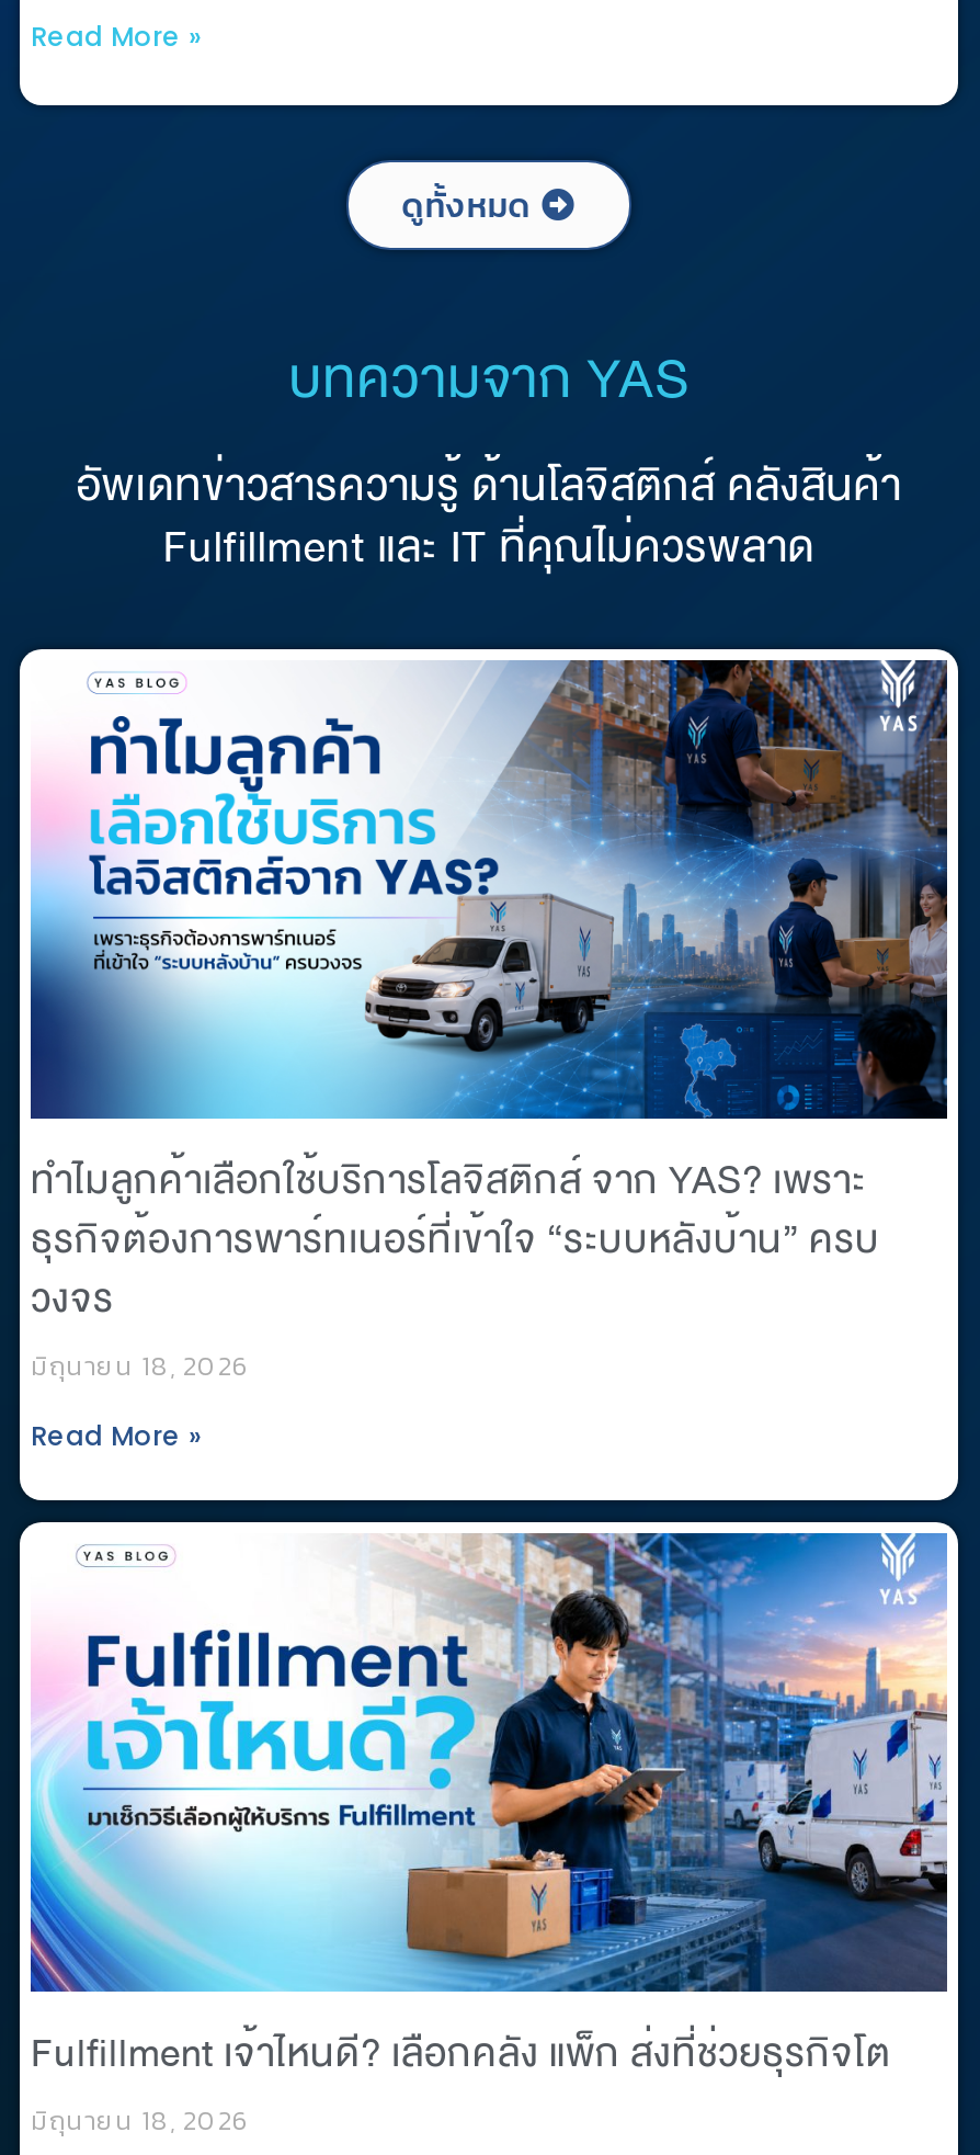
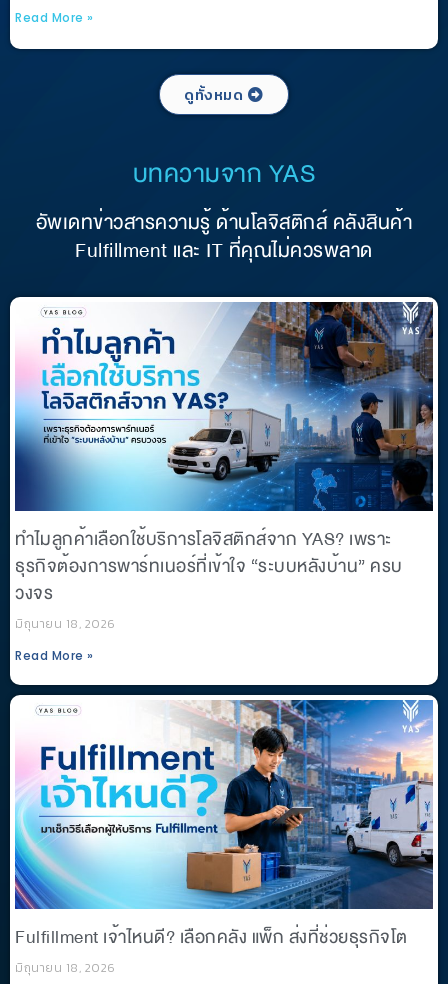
[31,1146,866,1214] ทำไมลูกค้าเลือกใช้บริการโลจิสติกส์ จาก YAS? เพราะ -> [15,524,391,555] ทำไมลูกค้าเลือกใช้บริการโลจิสติกส์จาก YAS? เพราะ

